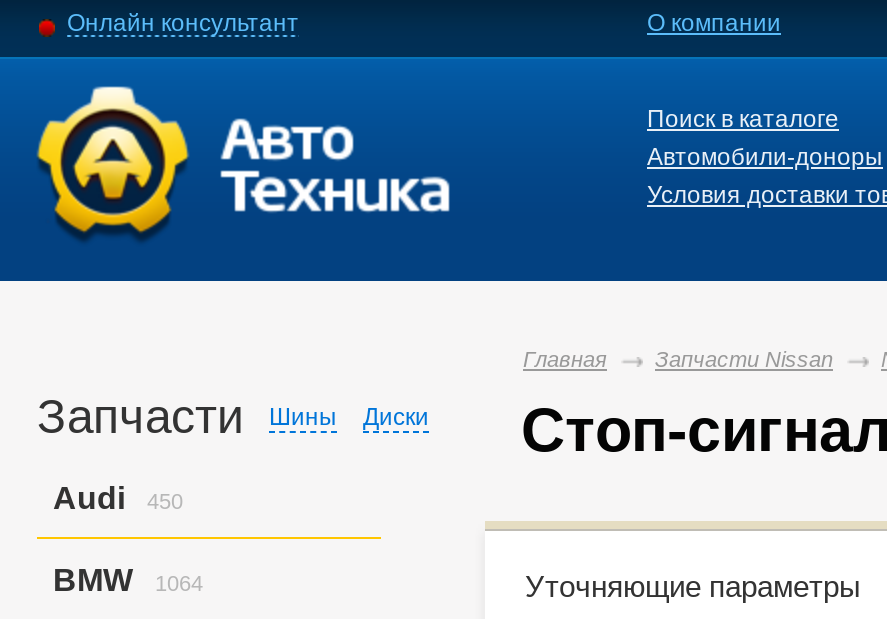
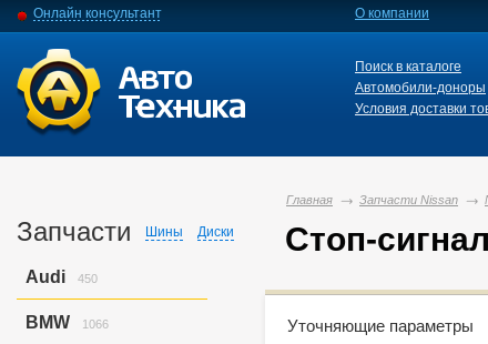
[155,571,203,595] 1064 -> [82,317,109,331] 1066

